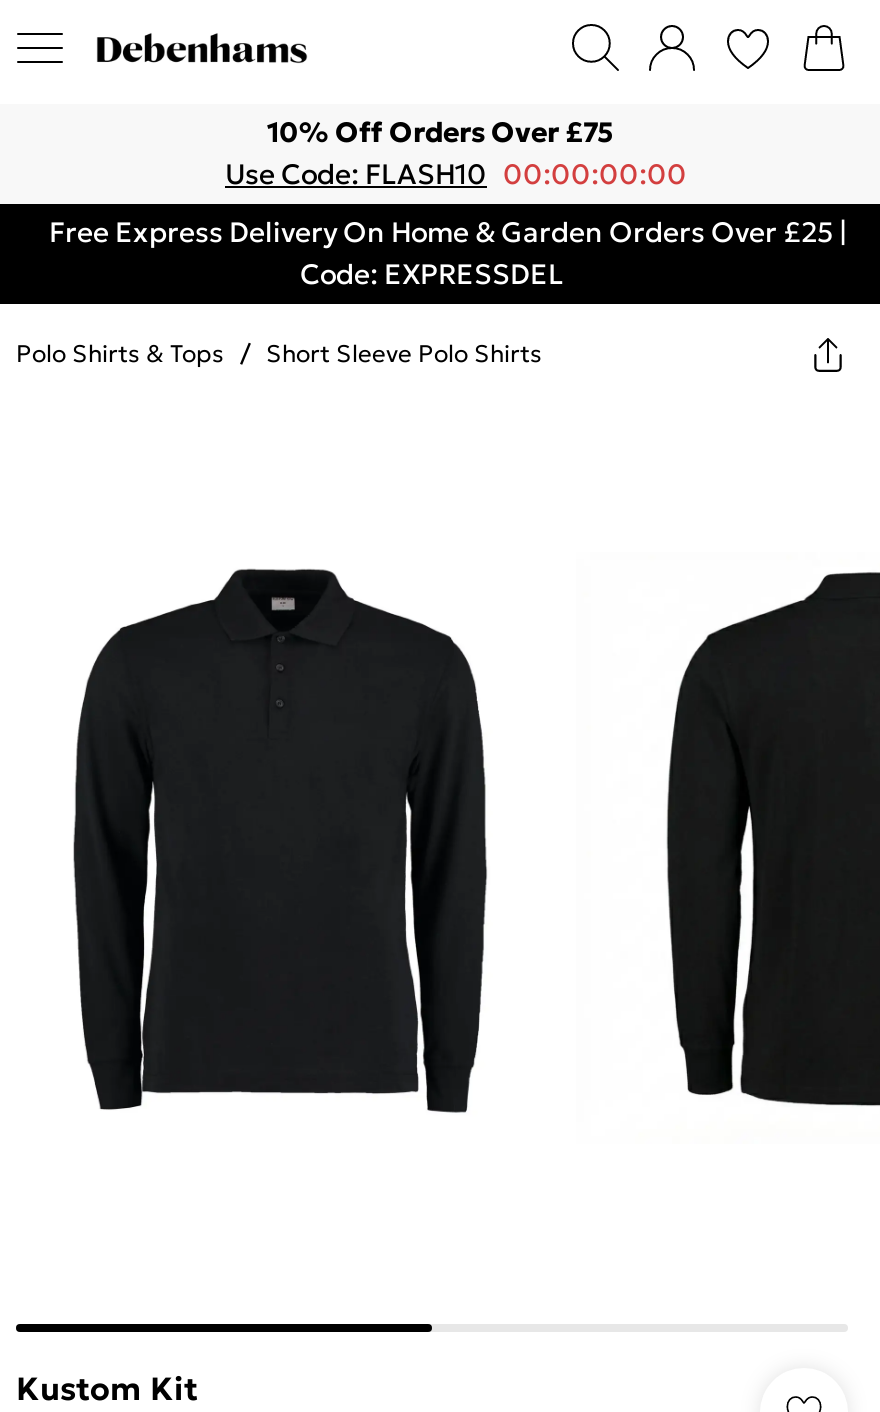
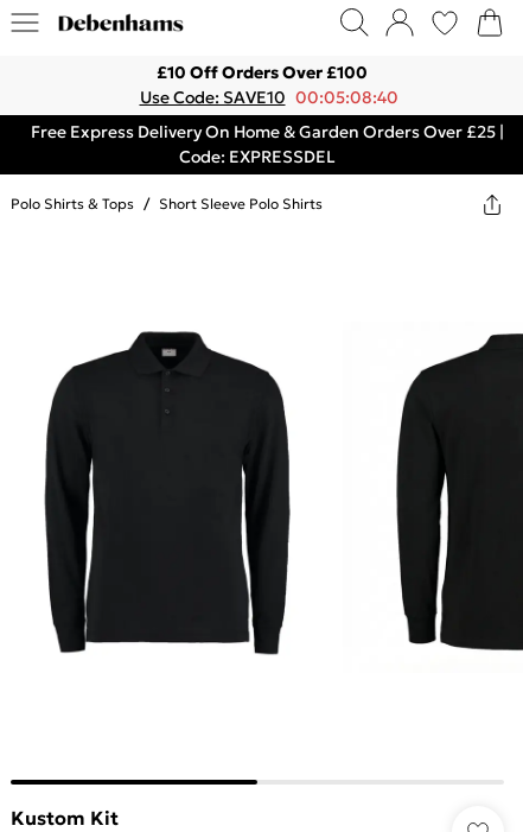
[267,114,613,150] 10% Off Orders Over £75 -> [157,62,368,83] £10 Off Orders Over £100
[225,156,687,192] Use Code: FLASH10 00:00:00:00 -> [139,87,398,108] Use Code: SAVE10 00:05:08:40

